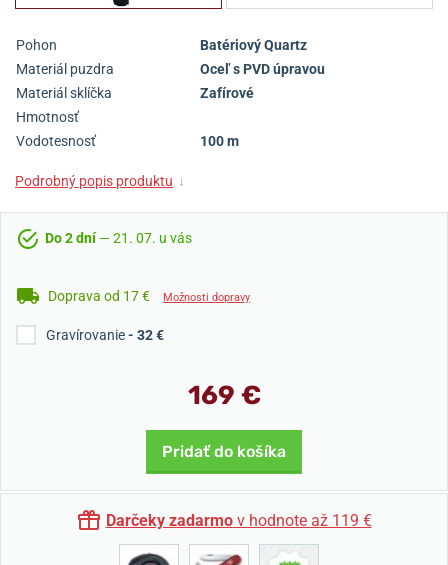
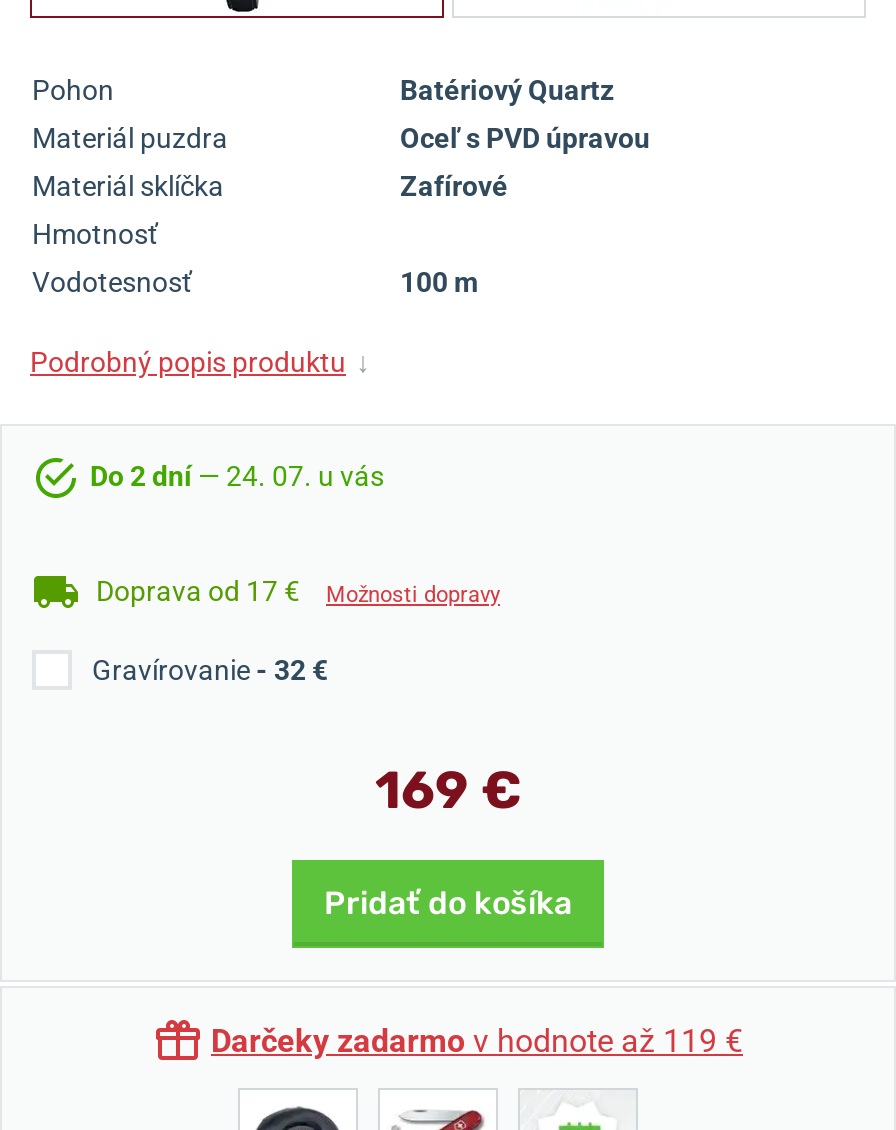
[45,230,192,246] Do 2 dní — 21. 07. u vás -> [90,460,384,492] Do 2 dní — 24. 07. u vás

